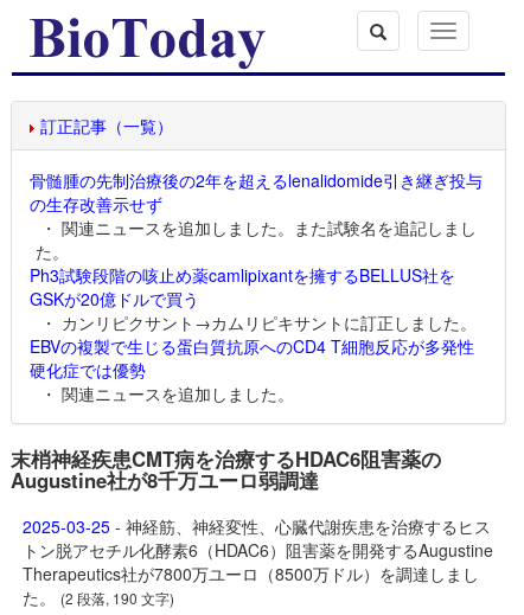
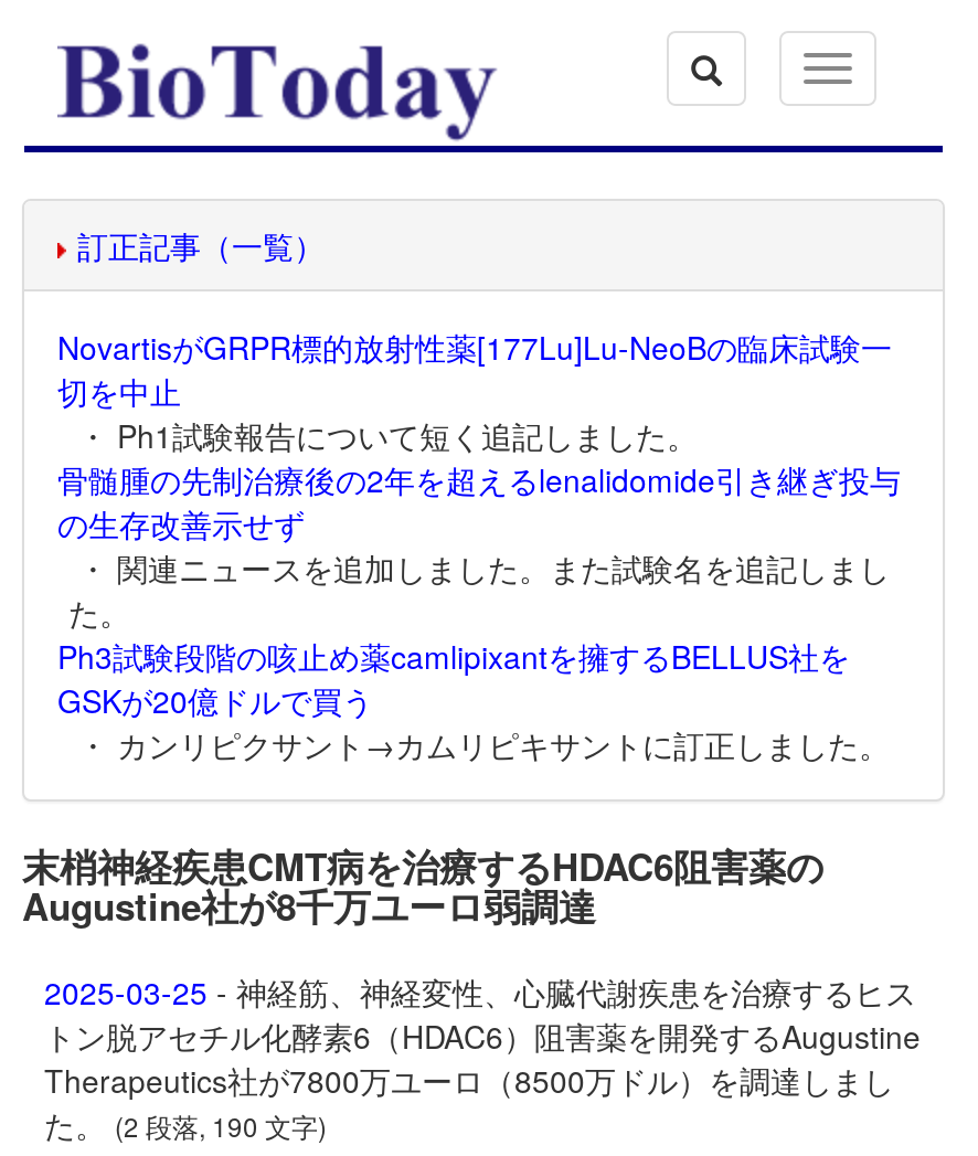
none -> [57,325,892,457] NovartisがGRPR標的放射性薬[177Lu]Lu-NeoBの臨床試験一 | 切を中止 | ・ Ph1試験報告について短く追記しました。
moved [30,168,483,310] -> [57,457,901,722]: 骨髄腫の先制治療後の2年を超えるlenalidomide引き継ぎ投与 | の生存改善示せず | ・ 関連ニュースを追加しました。また試験名を追記しまし | た。 | Ph3試験段階の咳止め薬camlipixantを擁するBELLUS社を | GSKが20億ドルで買う
[30,334,474,405] EBVの複製で生じる蛋白質抗原へのCD4 T細胞反応が多発性 | 硬化症では優勢 | ・ 関連ニュースを追加しました。 -> none

